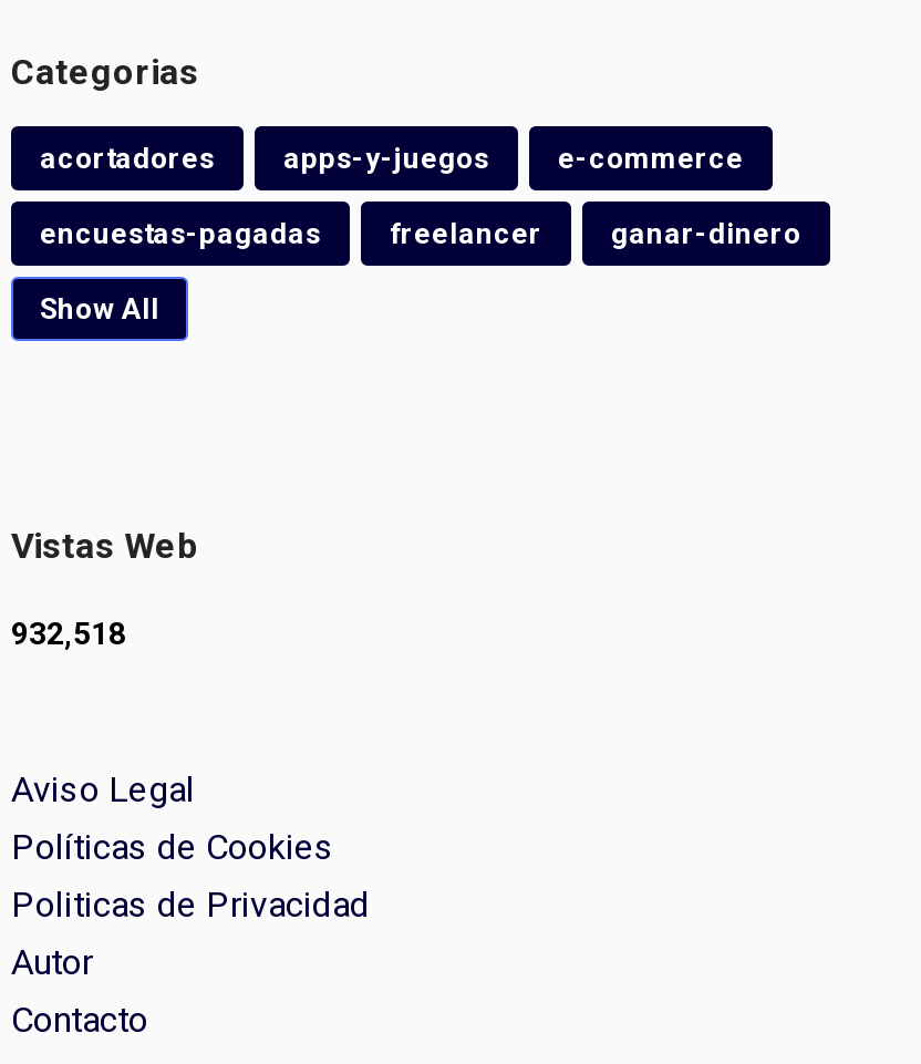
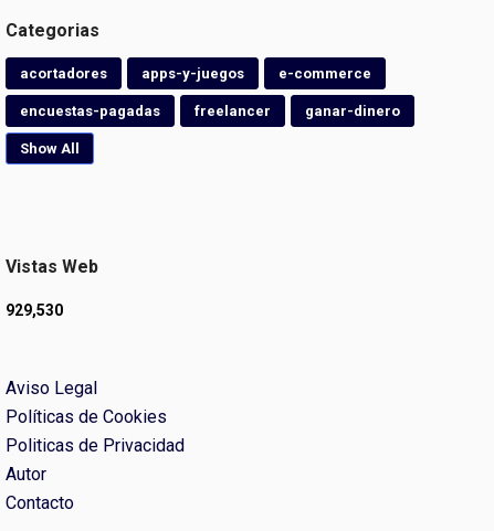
[11,615,126,650] 932,518 -> [6,301,63,319] 929,530

